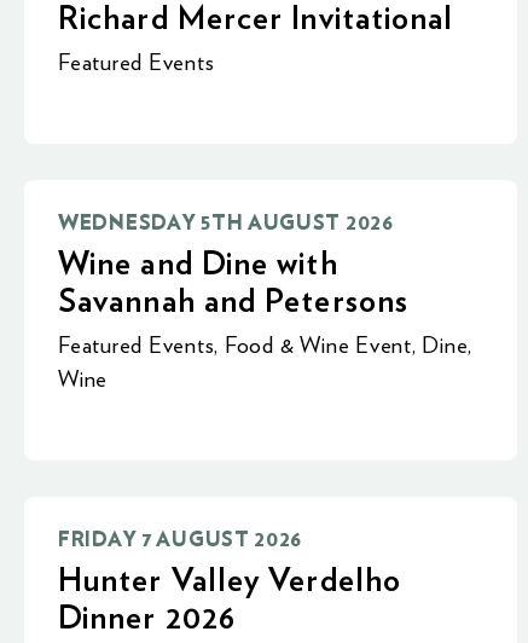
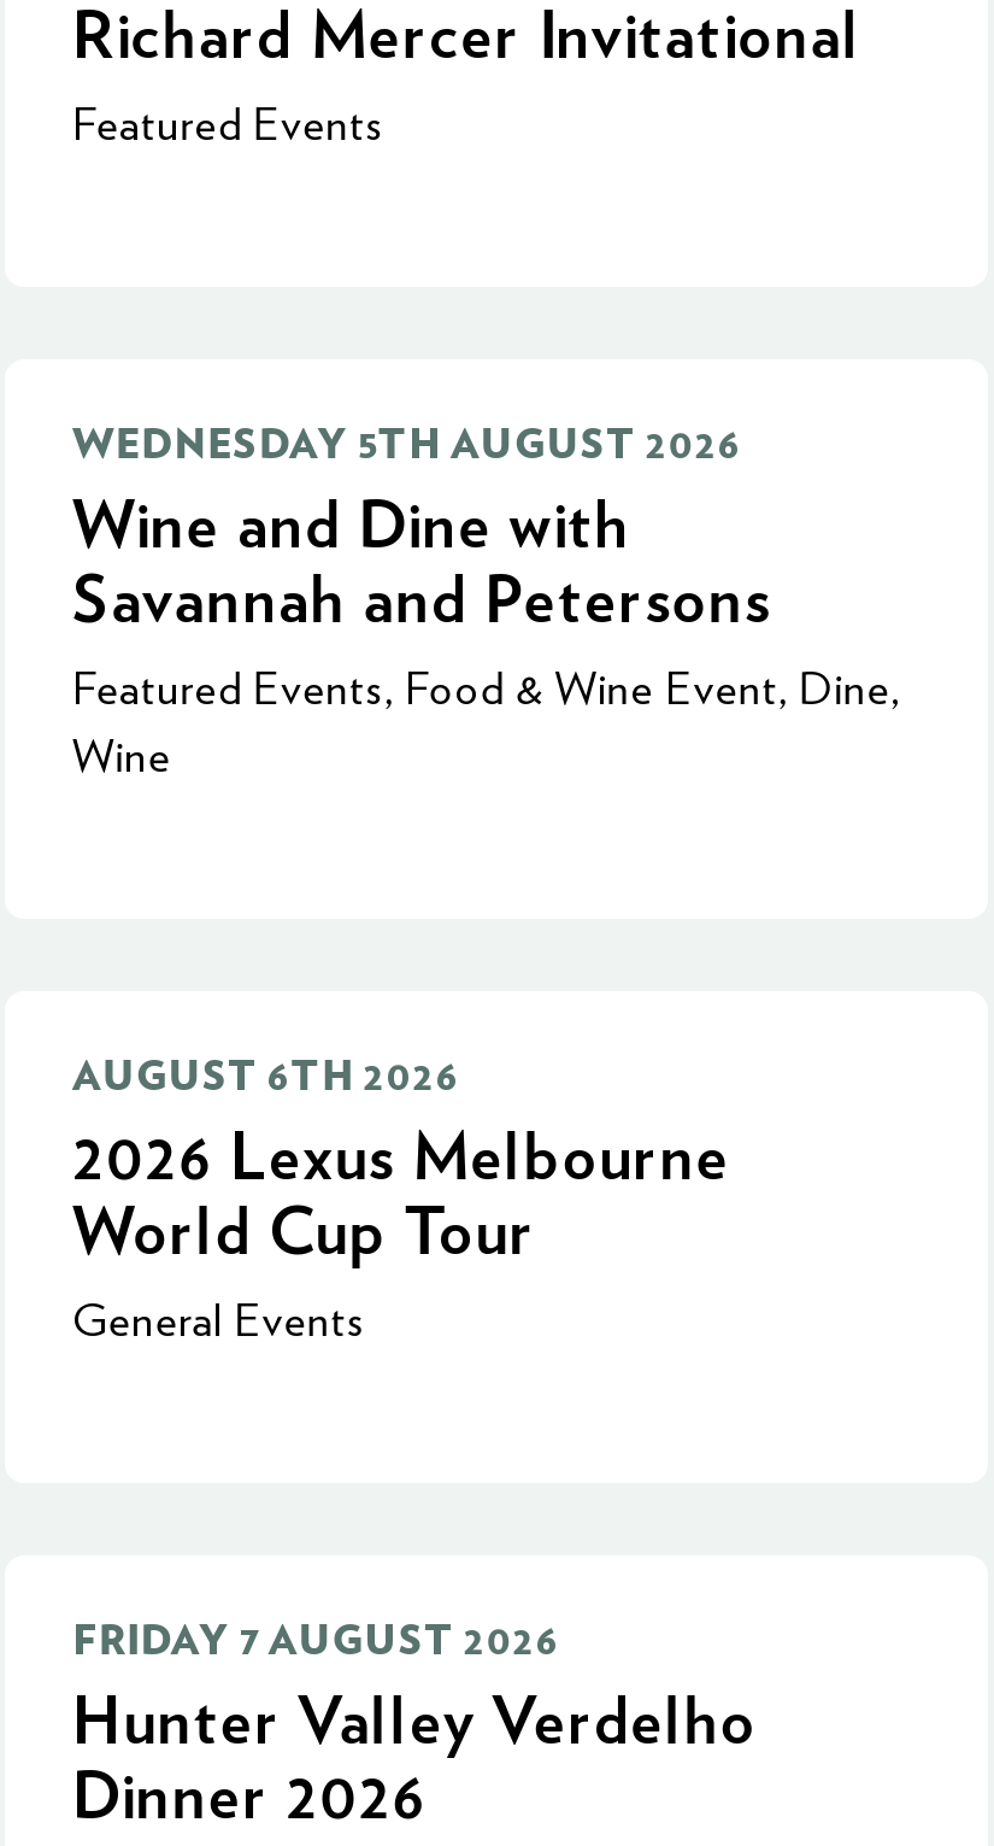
none -> [72,1056,730,1346] AUGUST 6TH 2026 | 2026 Lexus Melbourne | World Cup Tour | General Events

